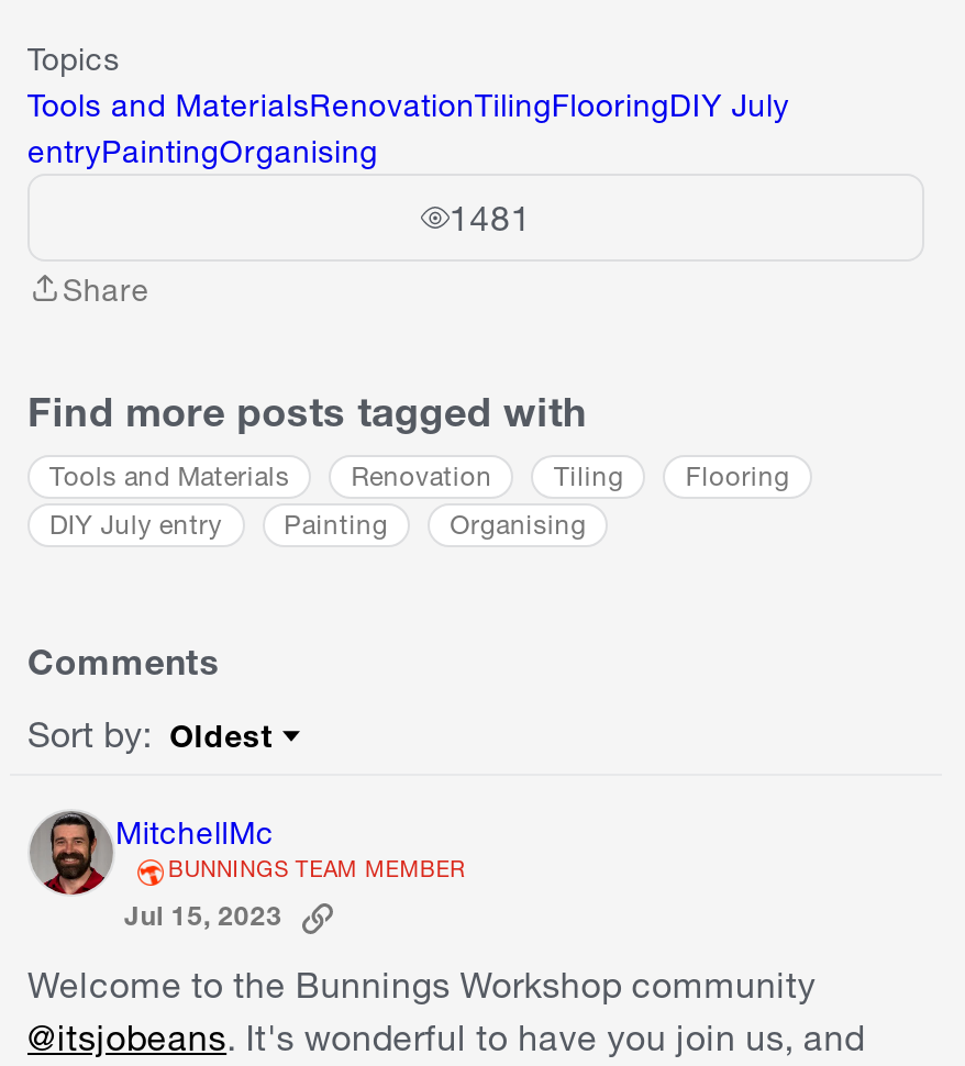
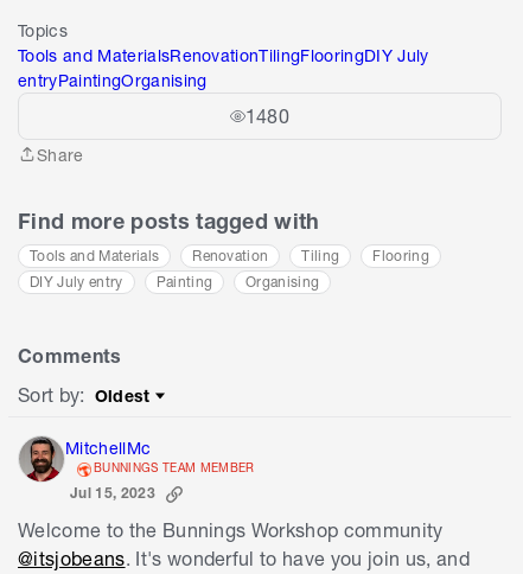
[449,197,531,238] 1481 -> [245,105,290,127] 1480

